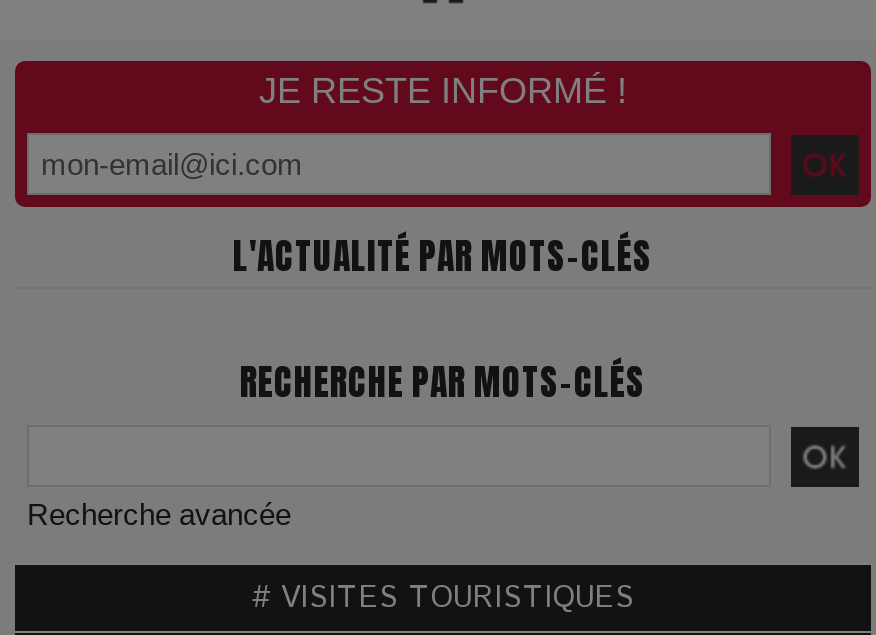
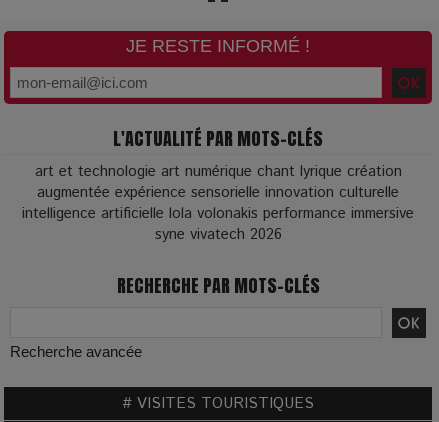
none -> [22,161,414,245] art et technologie art numérique chant lyrique création | augmentée expérience sensorielle innovation culturelle | intelligence artificielle lola volonakis performance immersive | syne vivatech 2026

